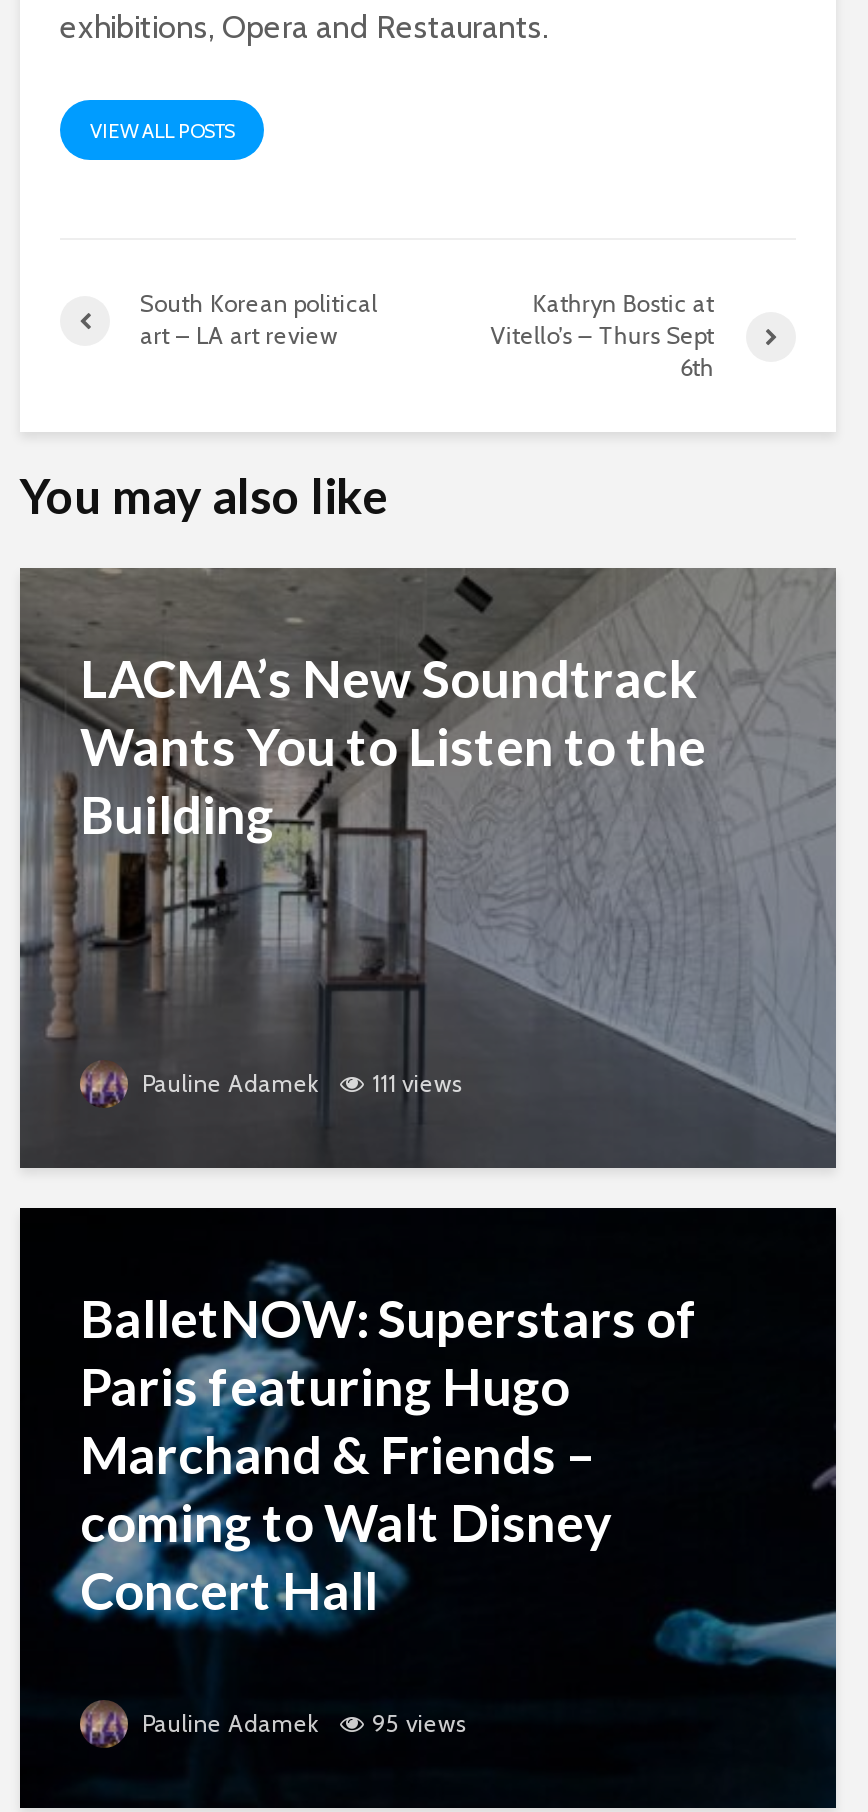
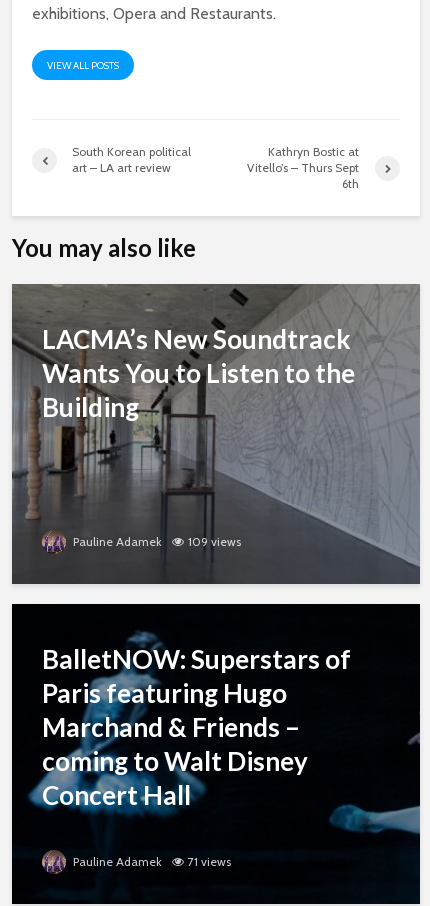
[136,1068,462,1098] Pauline Adamek 111 views -> [70,534,241,549] Pauline Adamek 109 views
[136,1708,466,1738] Pauline Adamek 95 views -> [70,854,231,869] Pauline Adamek 71 views

